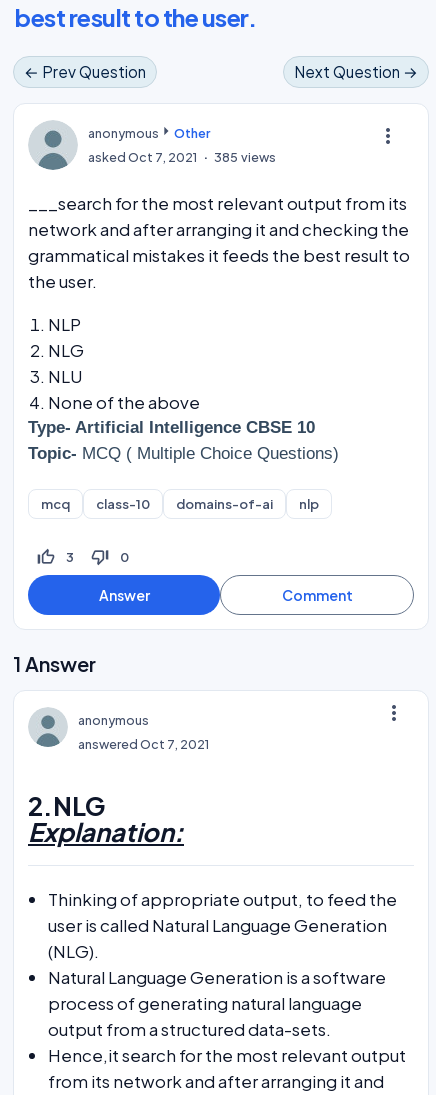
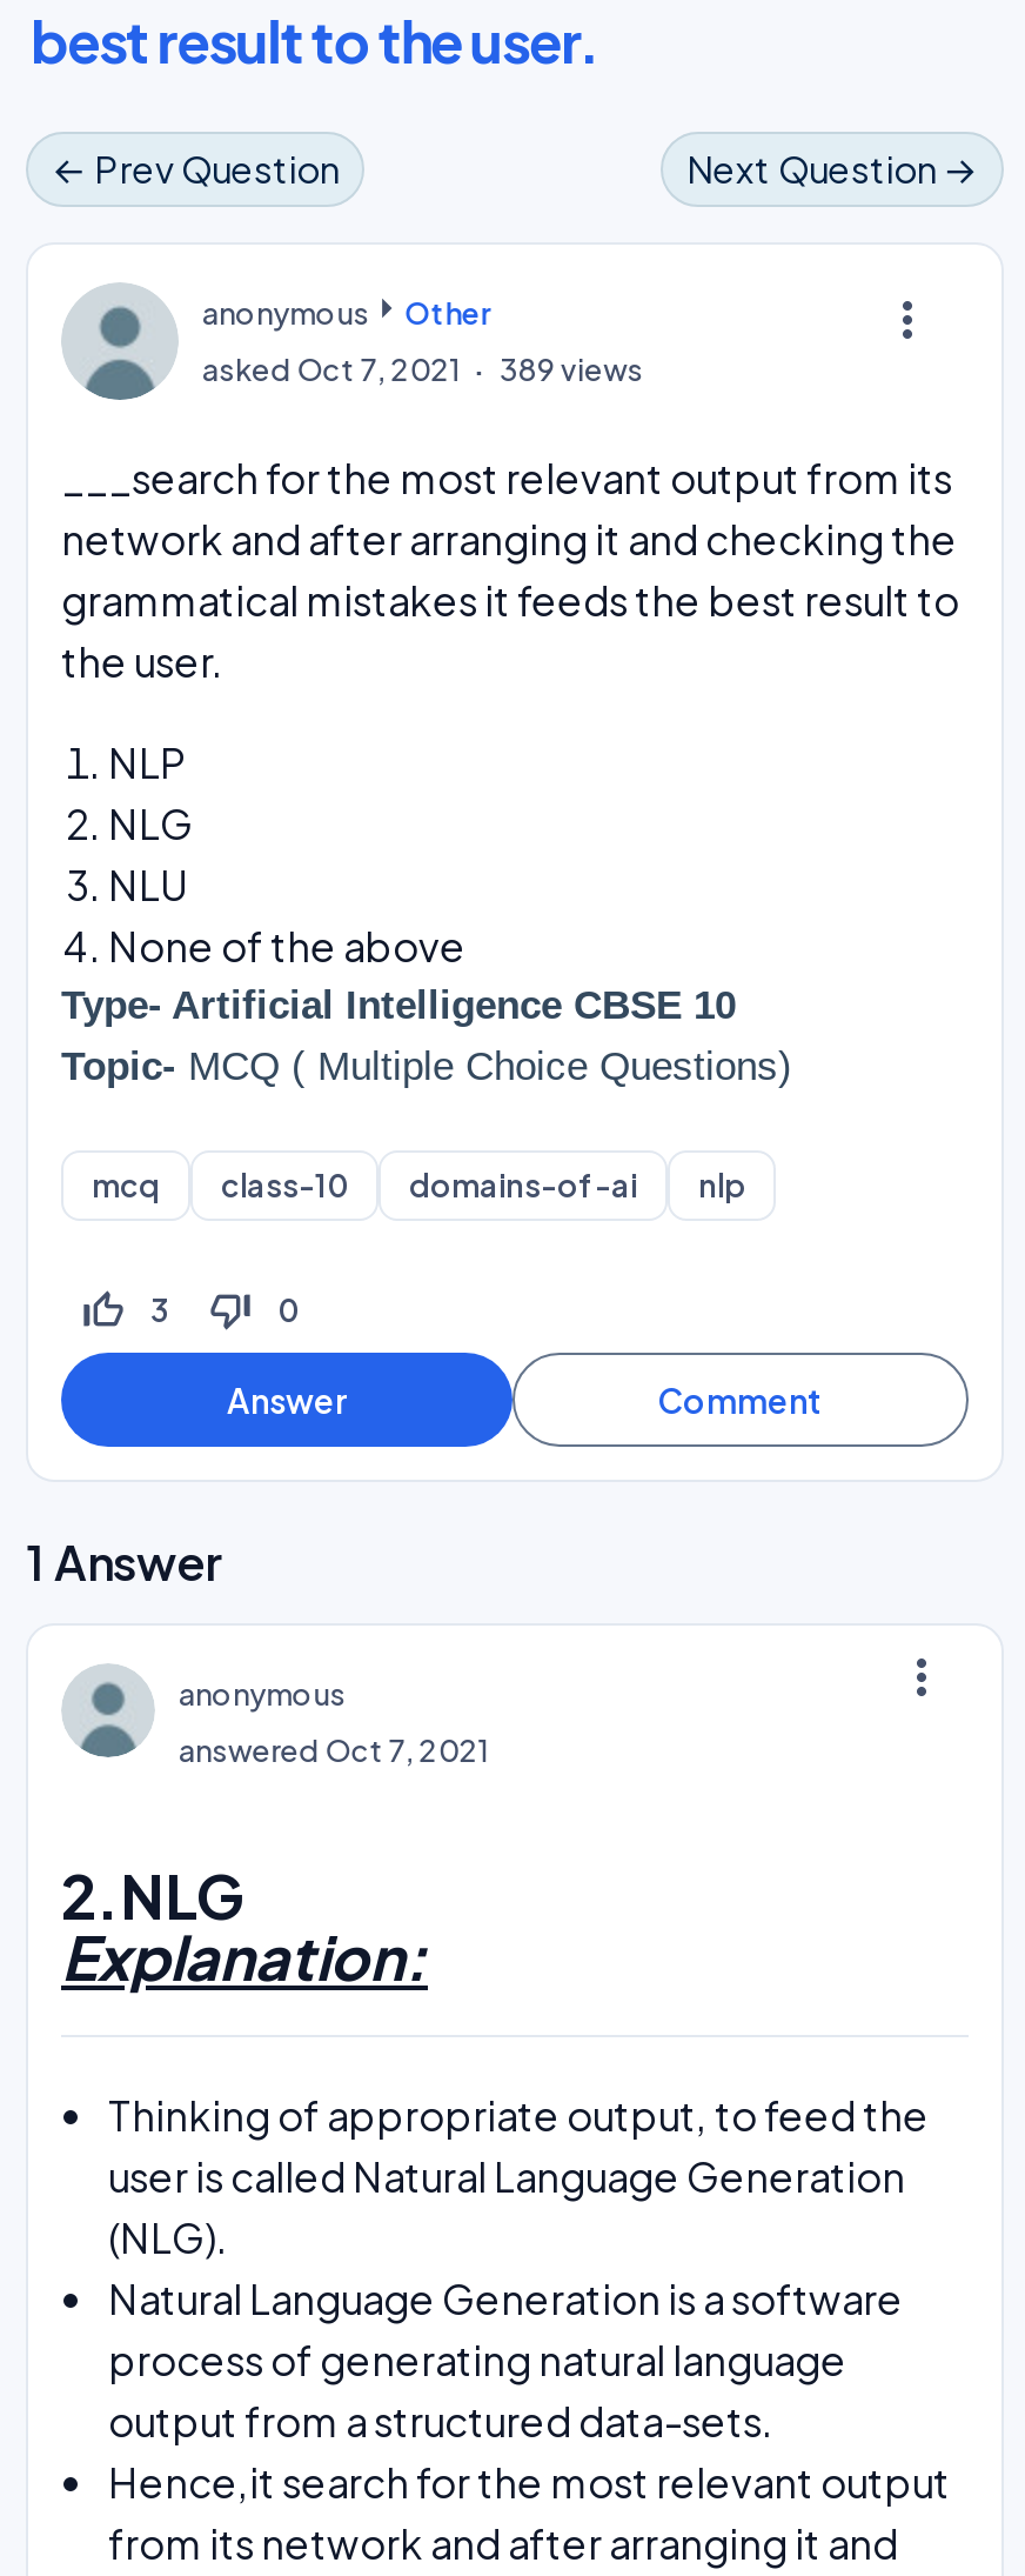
[88,149,276,165] asked Oct 7, 2021 385 views -> [202,351,643,389] asked Oct 7, 2021 389 views

